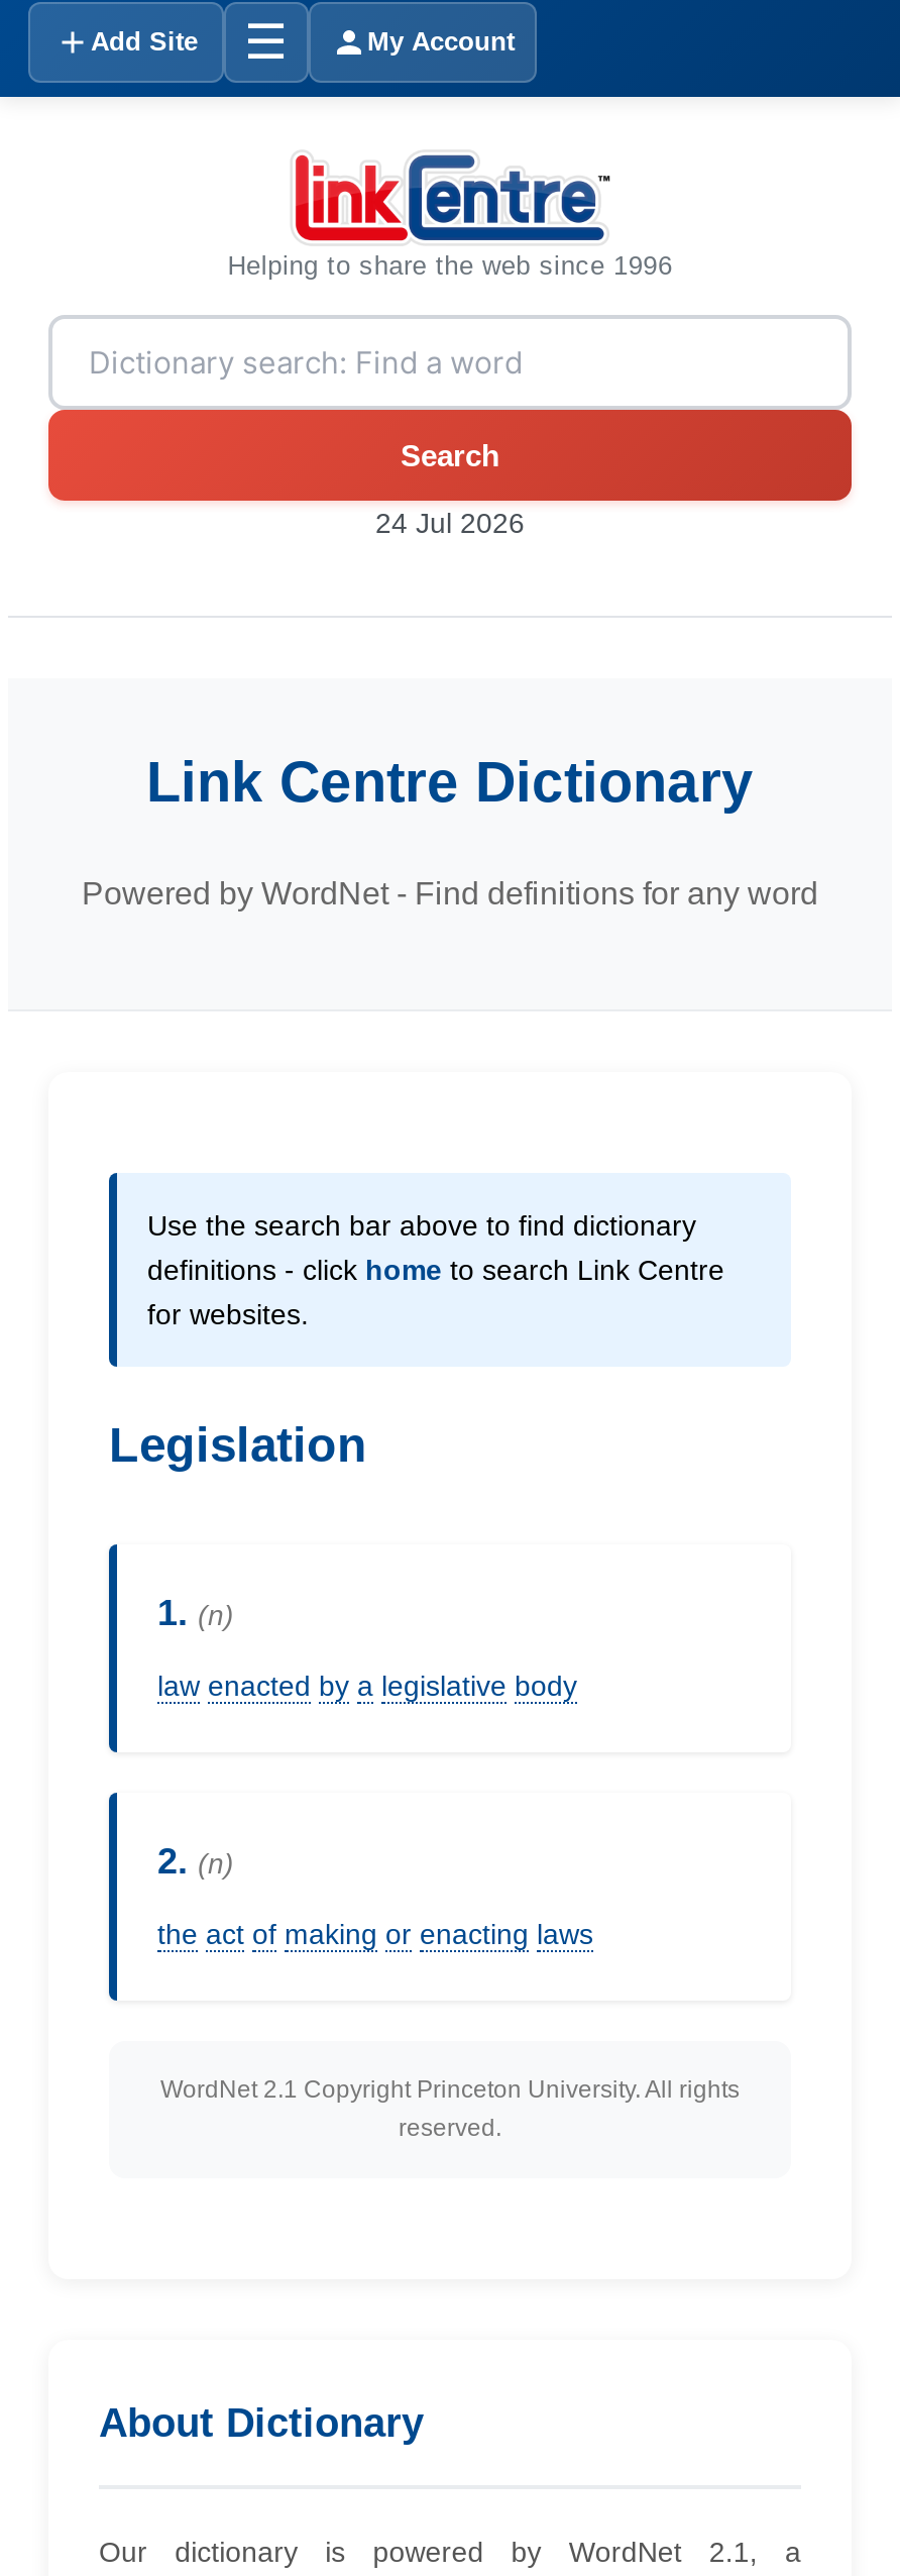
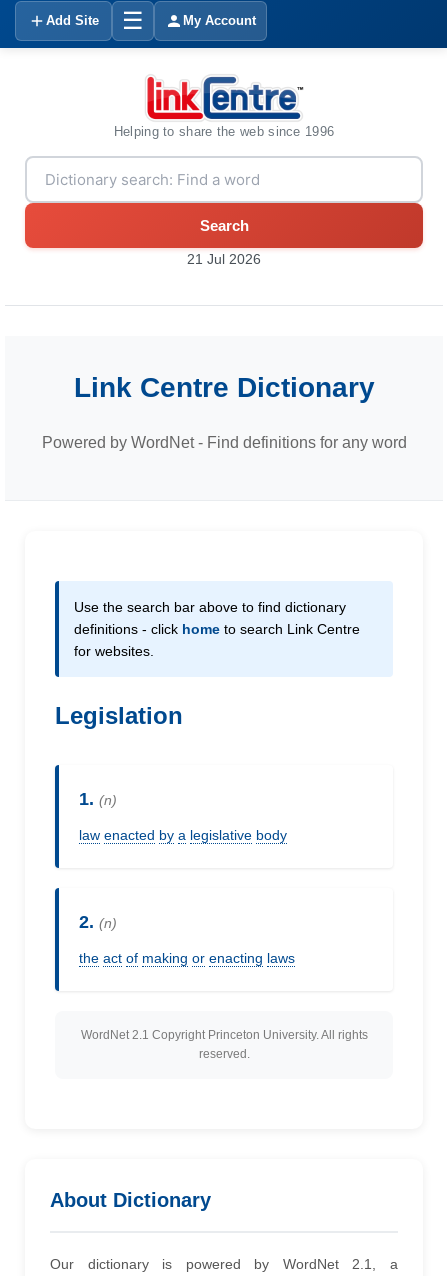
[375,507,525,539] 24 Jul 2026 -> [187,251,261,267] 21 Jul 2026

